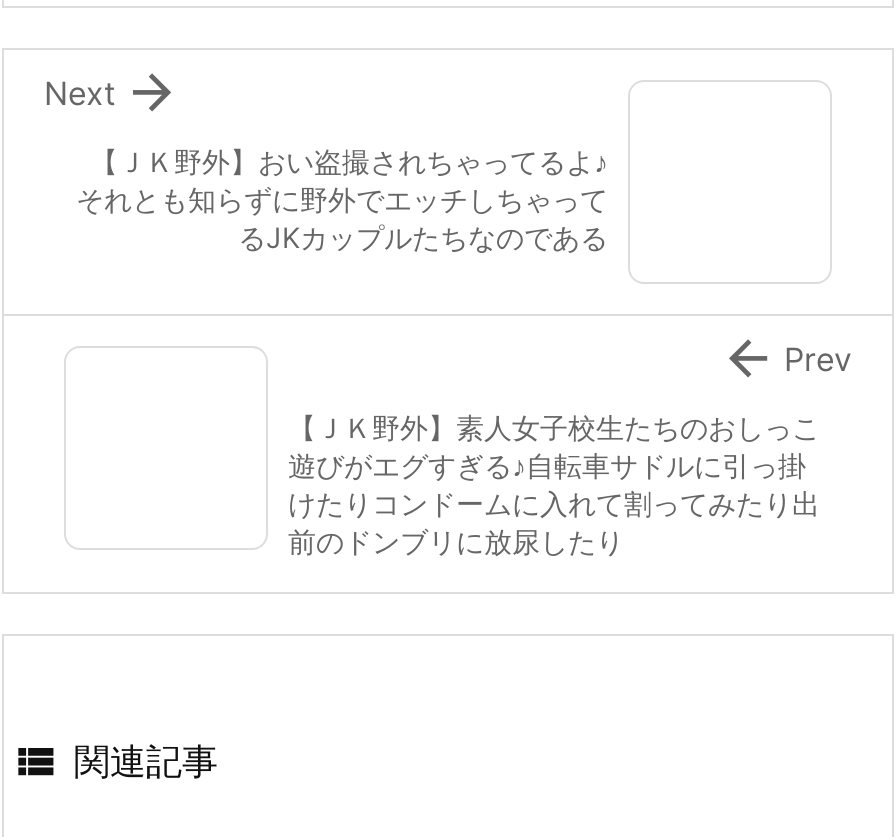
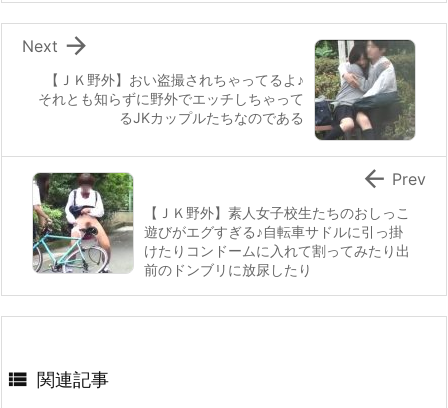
none -> [314,39,416,141] [image]
none -> [32,172,134,274] [image]

